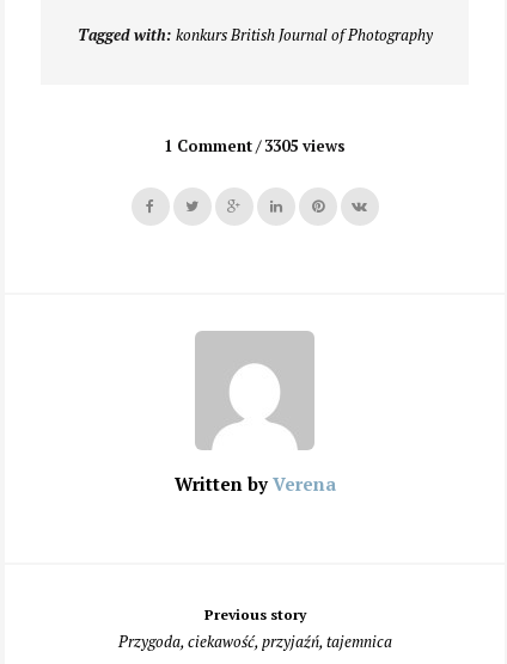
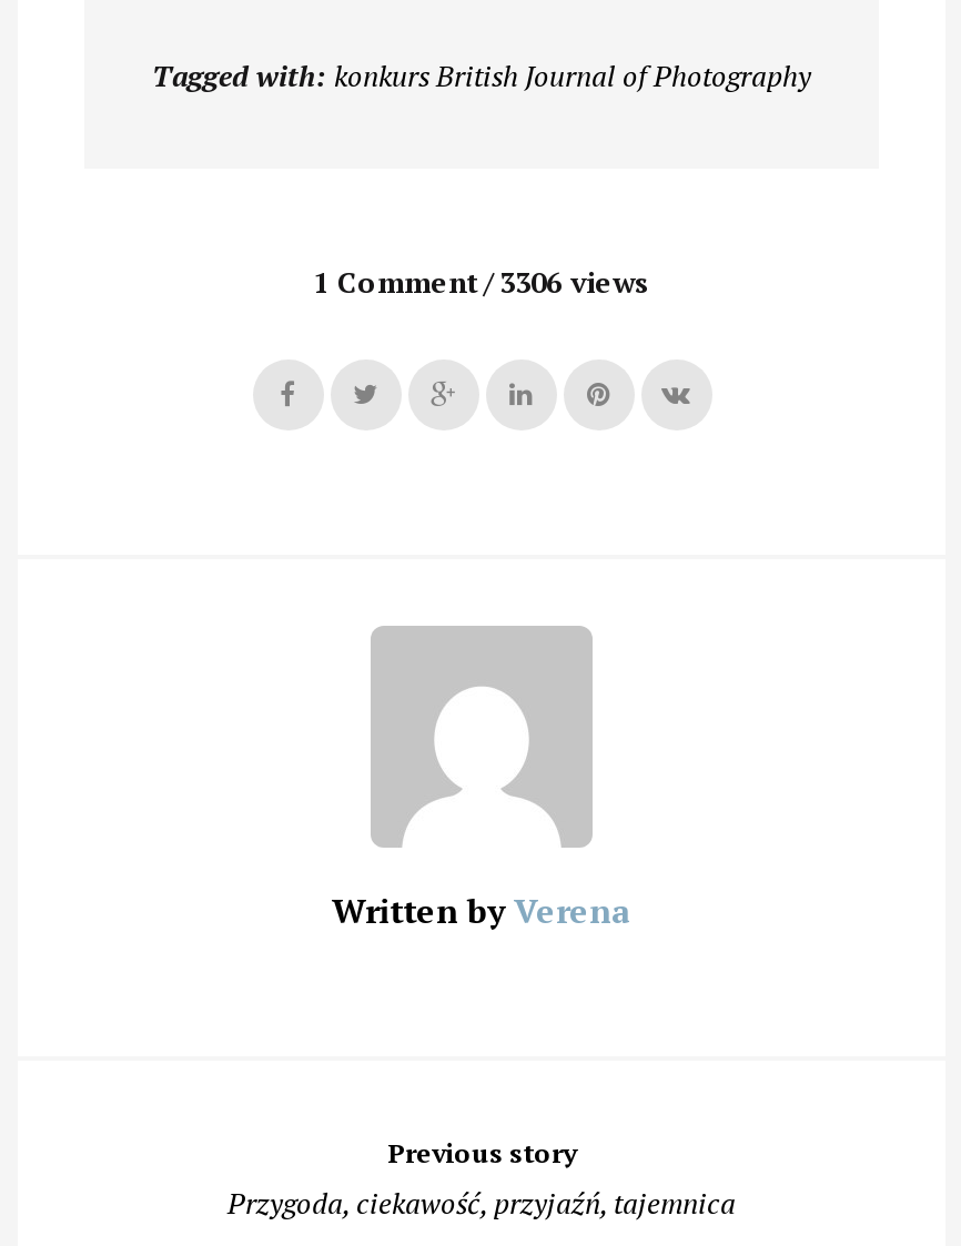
[164,135,346,156] 1 Comment 3305 views -> [313,263,650,302] 1 Comment 3306 views

